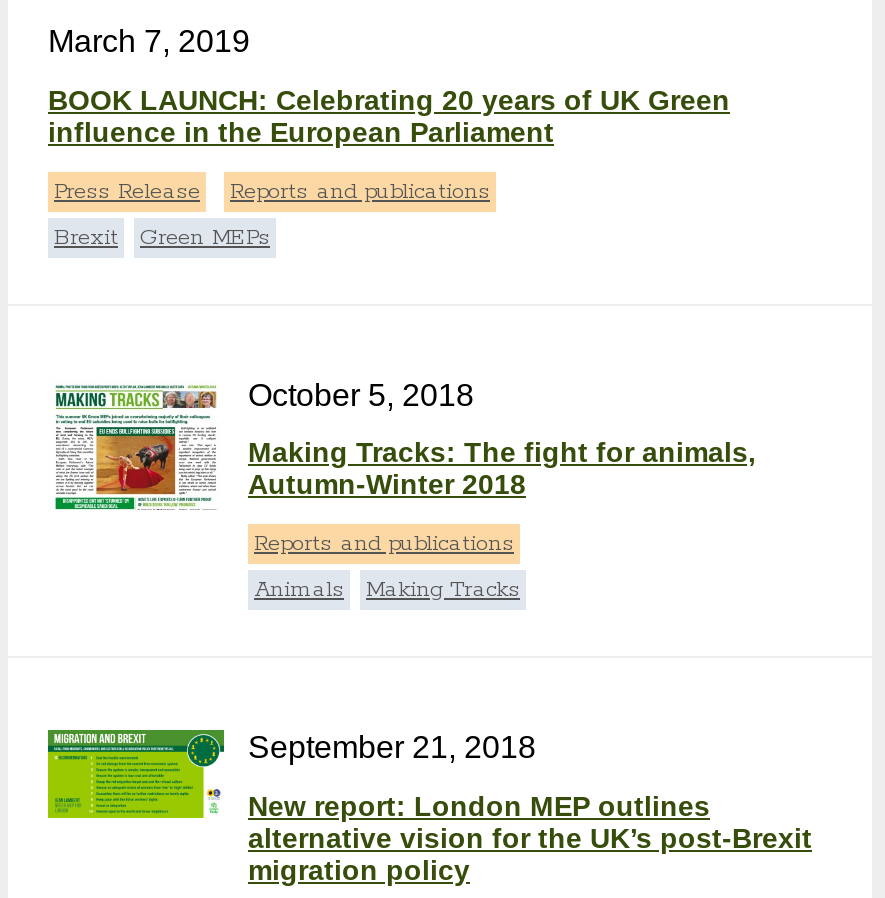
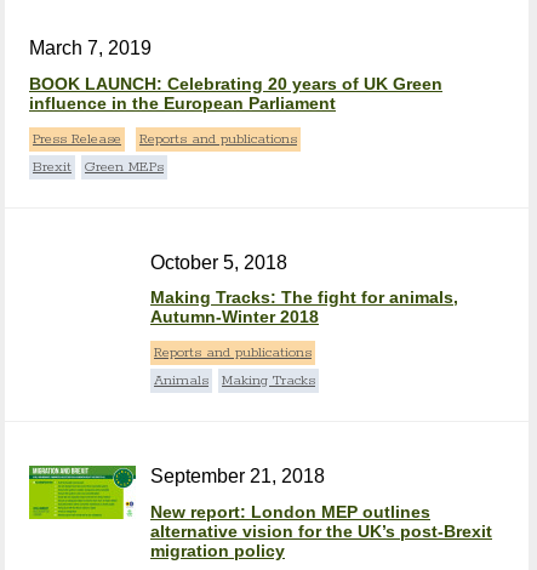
[52,384,218,512] [image] -> none

